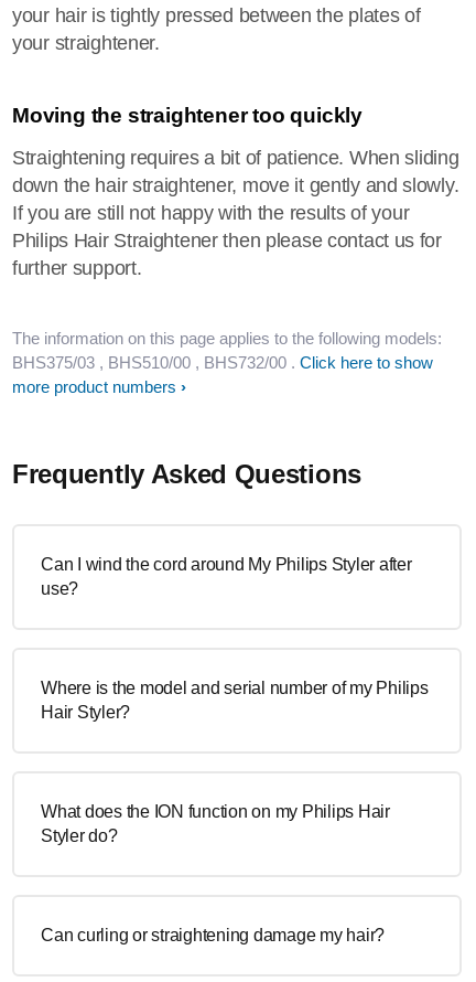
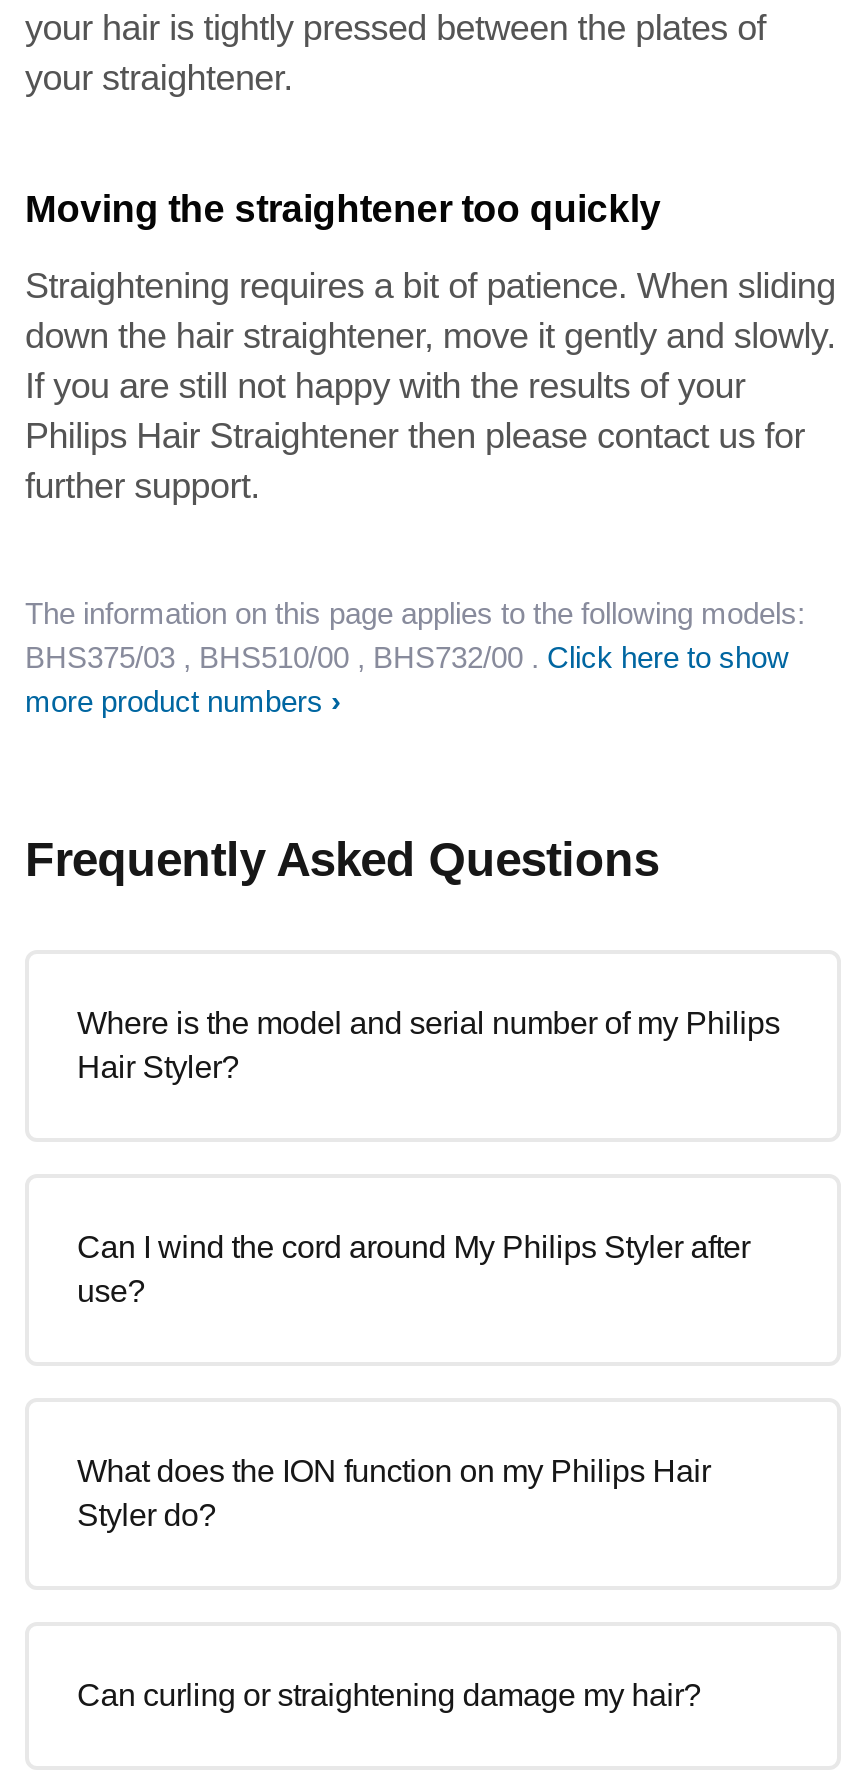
moved [41,555,412,598] -> [77,1230,750,1308]: Can I wind the cord around My Philips Styler after | use?
moved [41,679,428,722] -> [77,1006,780,1084]: Where is the model and serial number of my Philips | Hair Styler?

